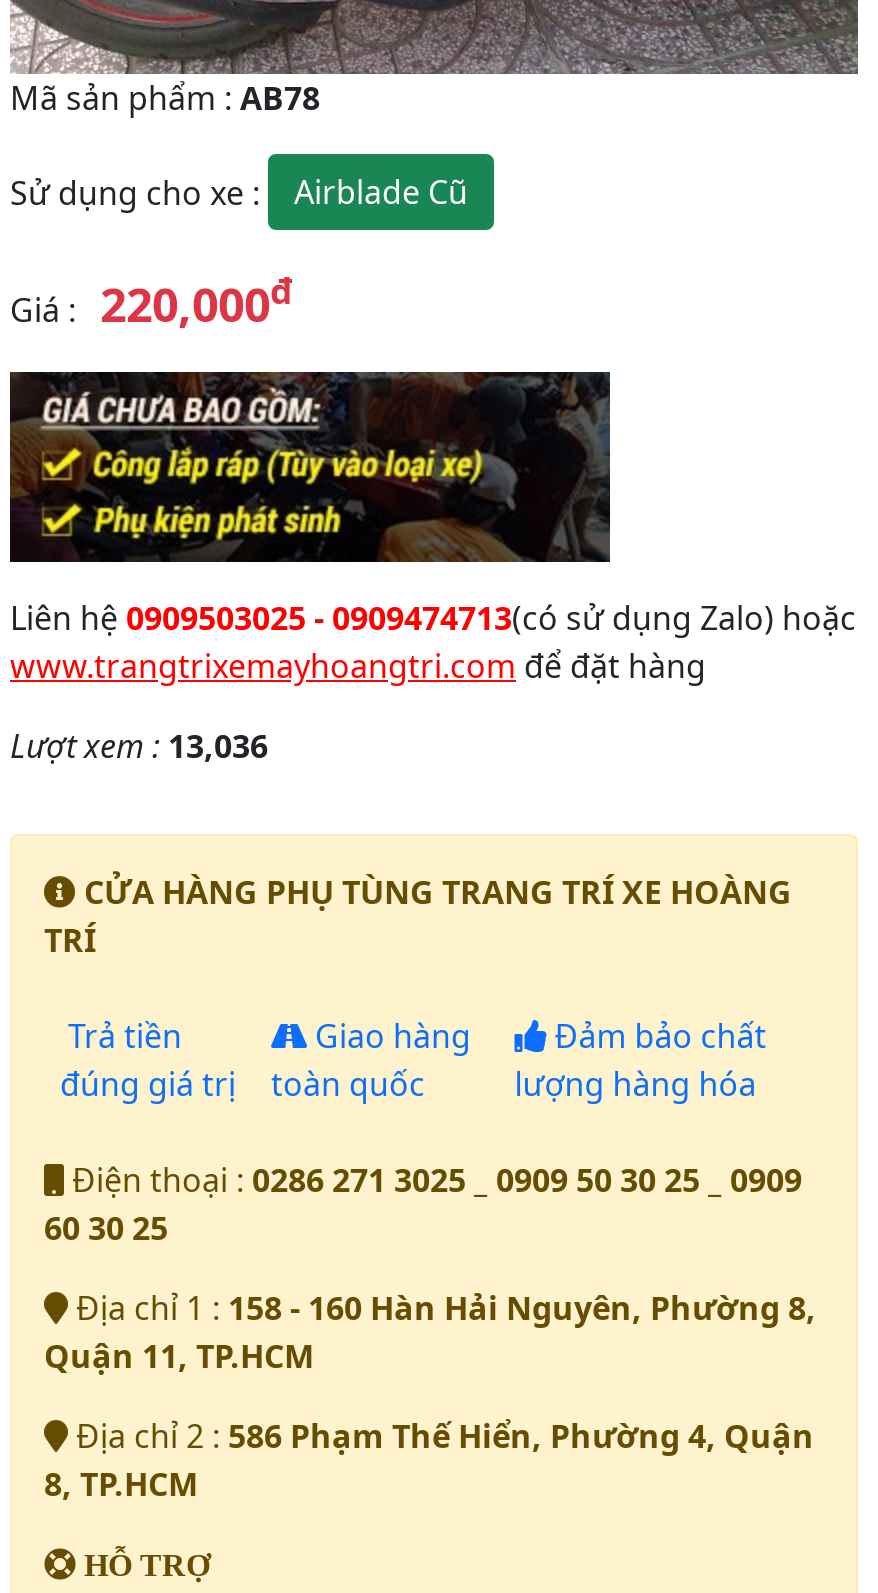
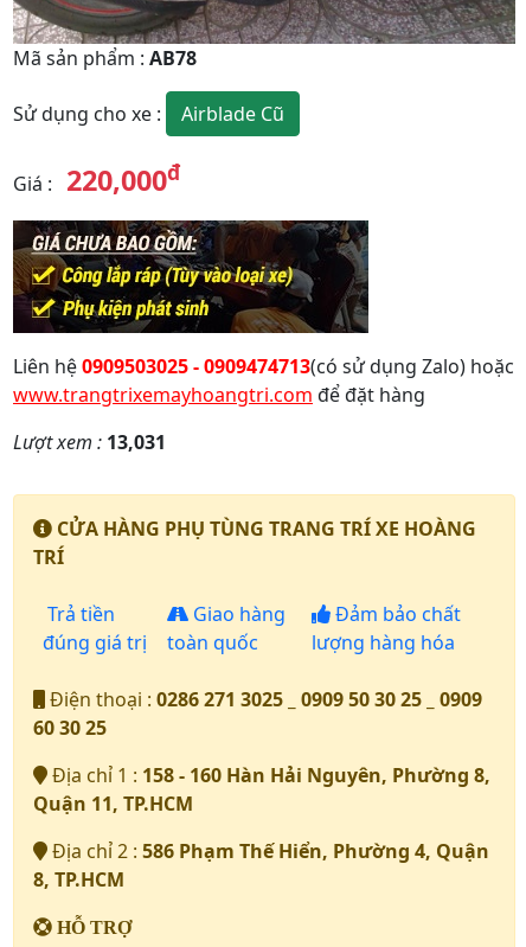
[10,724,268,768] Lượt xem : 13,036 -> [13,429,166,455] Lượt xem : 13,031

